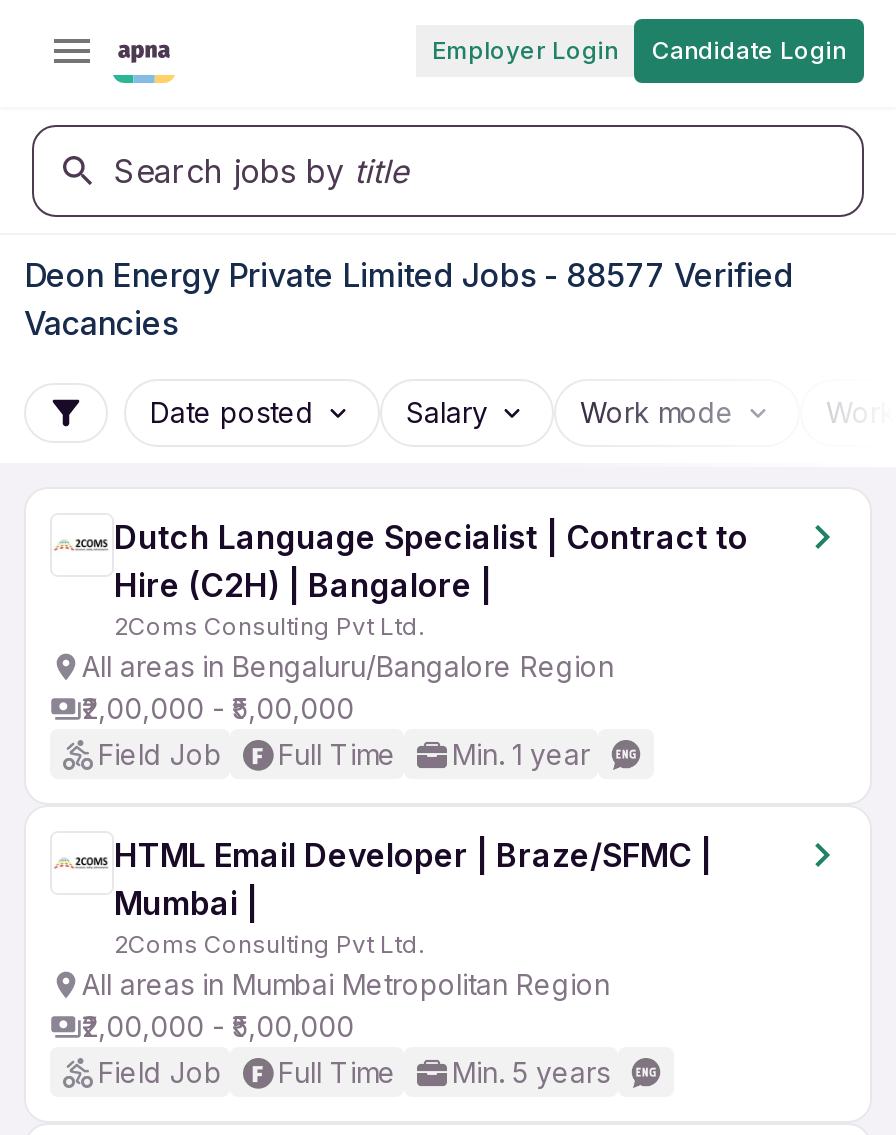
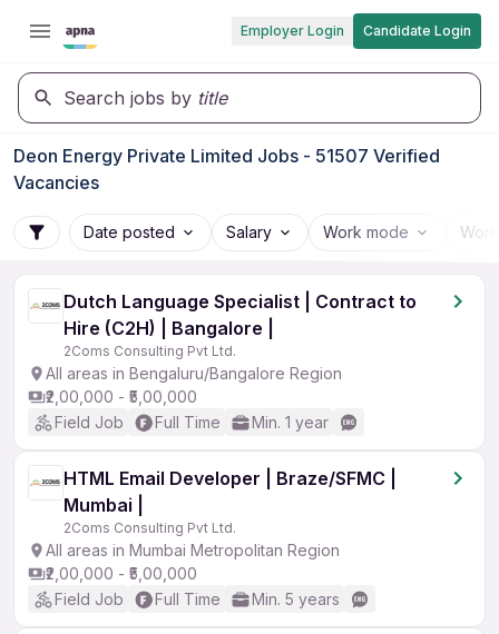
[24,255,794,295] Deon Energy Private Limited Jobs - 88577 Verified -> [13,145,440,167] Deon Energy Private Limited Jobs - 51507 Verified

